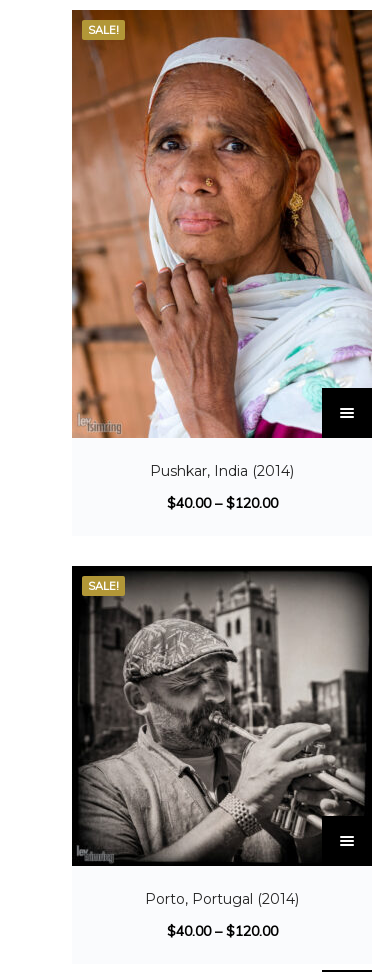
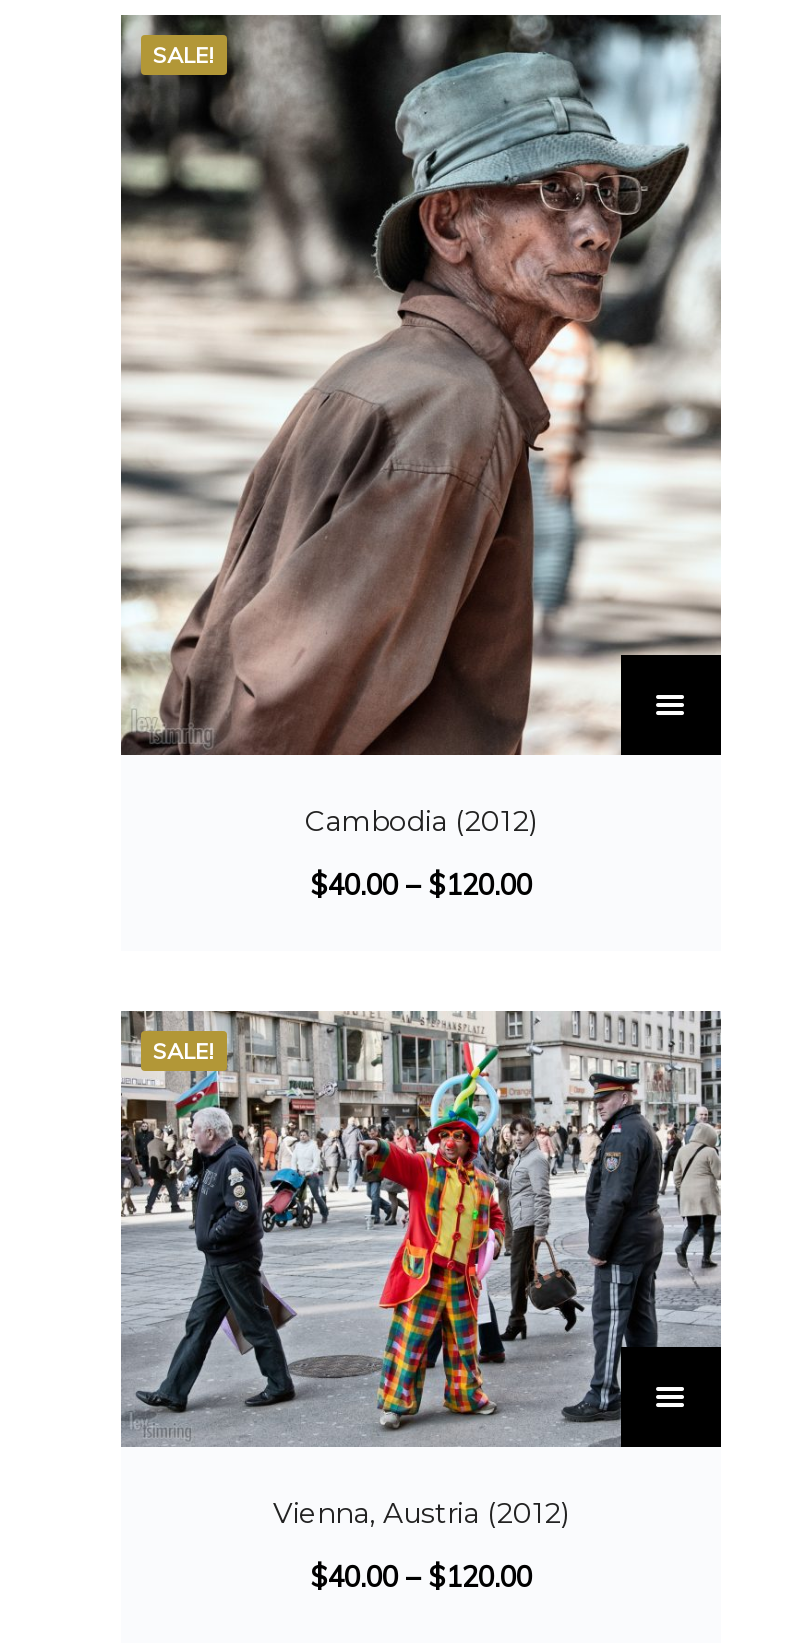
[71,9,373,480] [image] | Pushkar, India (2014) -> [119,12,723,838] [image] | Cambodia (2012)
[71,565,373,908] [image] | Porto, Portugal (2014) -> [119,1010,723,1532] [image] | Vienna, Austria (2012)

